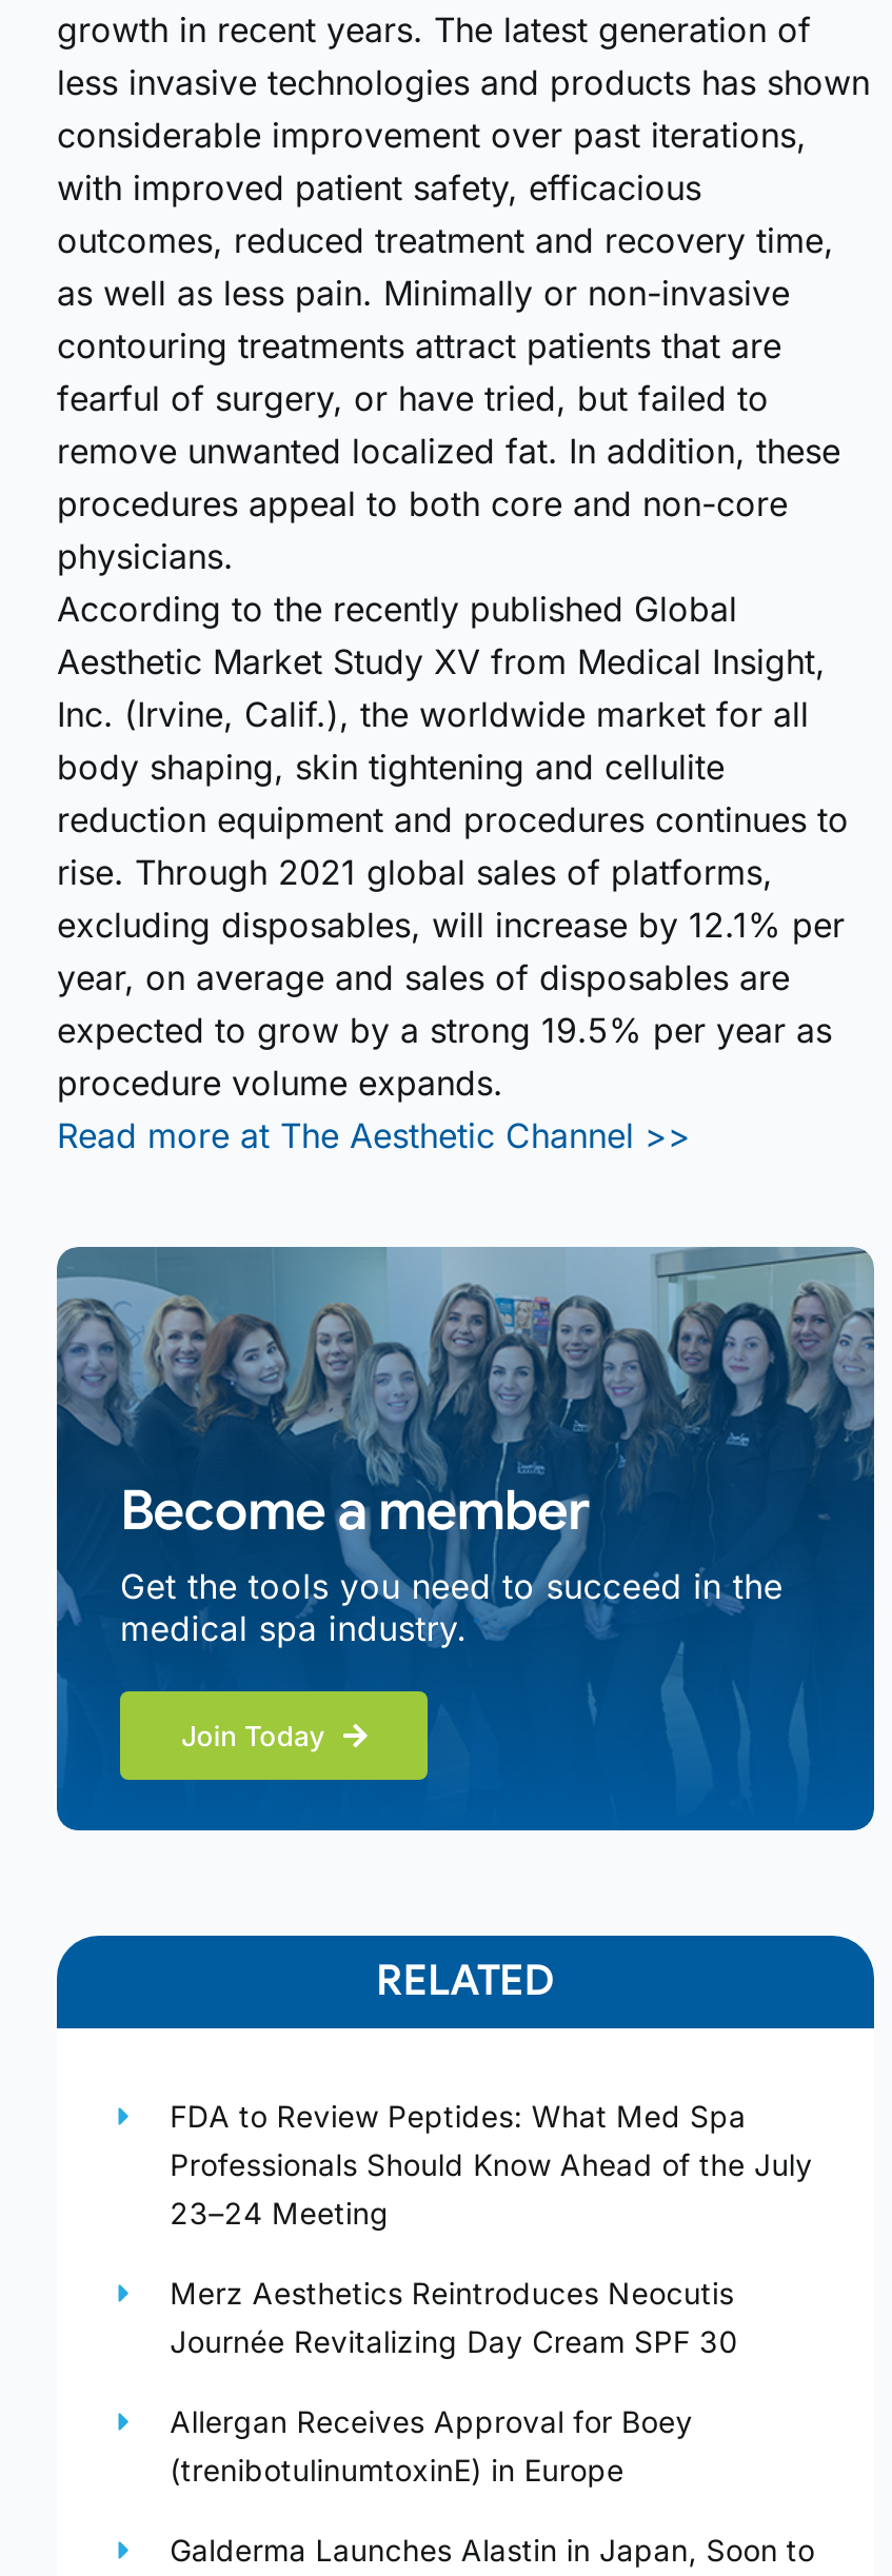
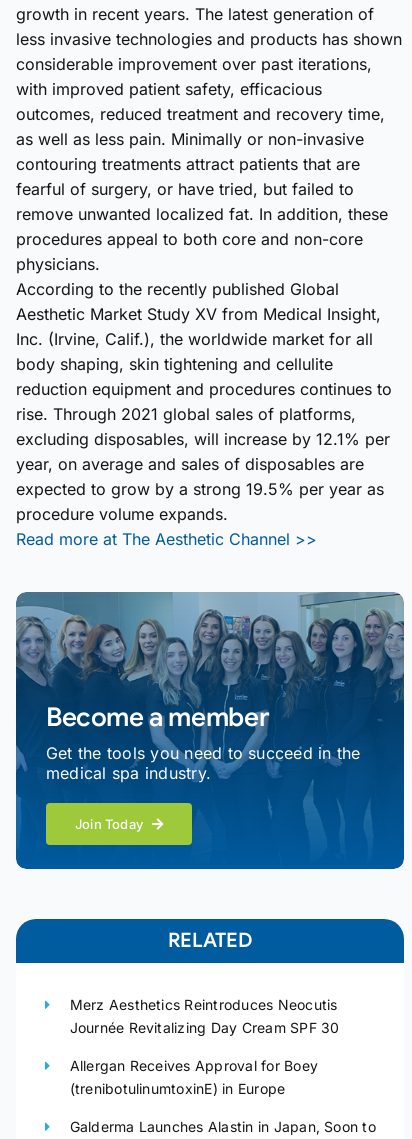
[170,2098,813,2231] FDA to Review Peptides: What Med Spa | Professionals Should Know Ahead of the July | 23–24 Meeting -> none

